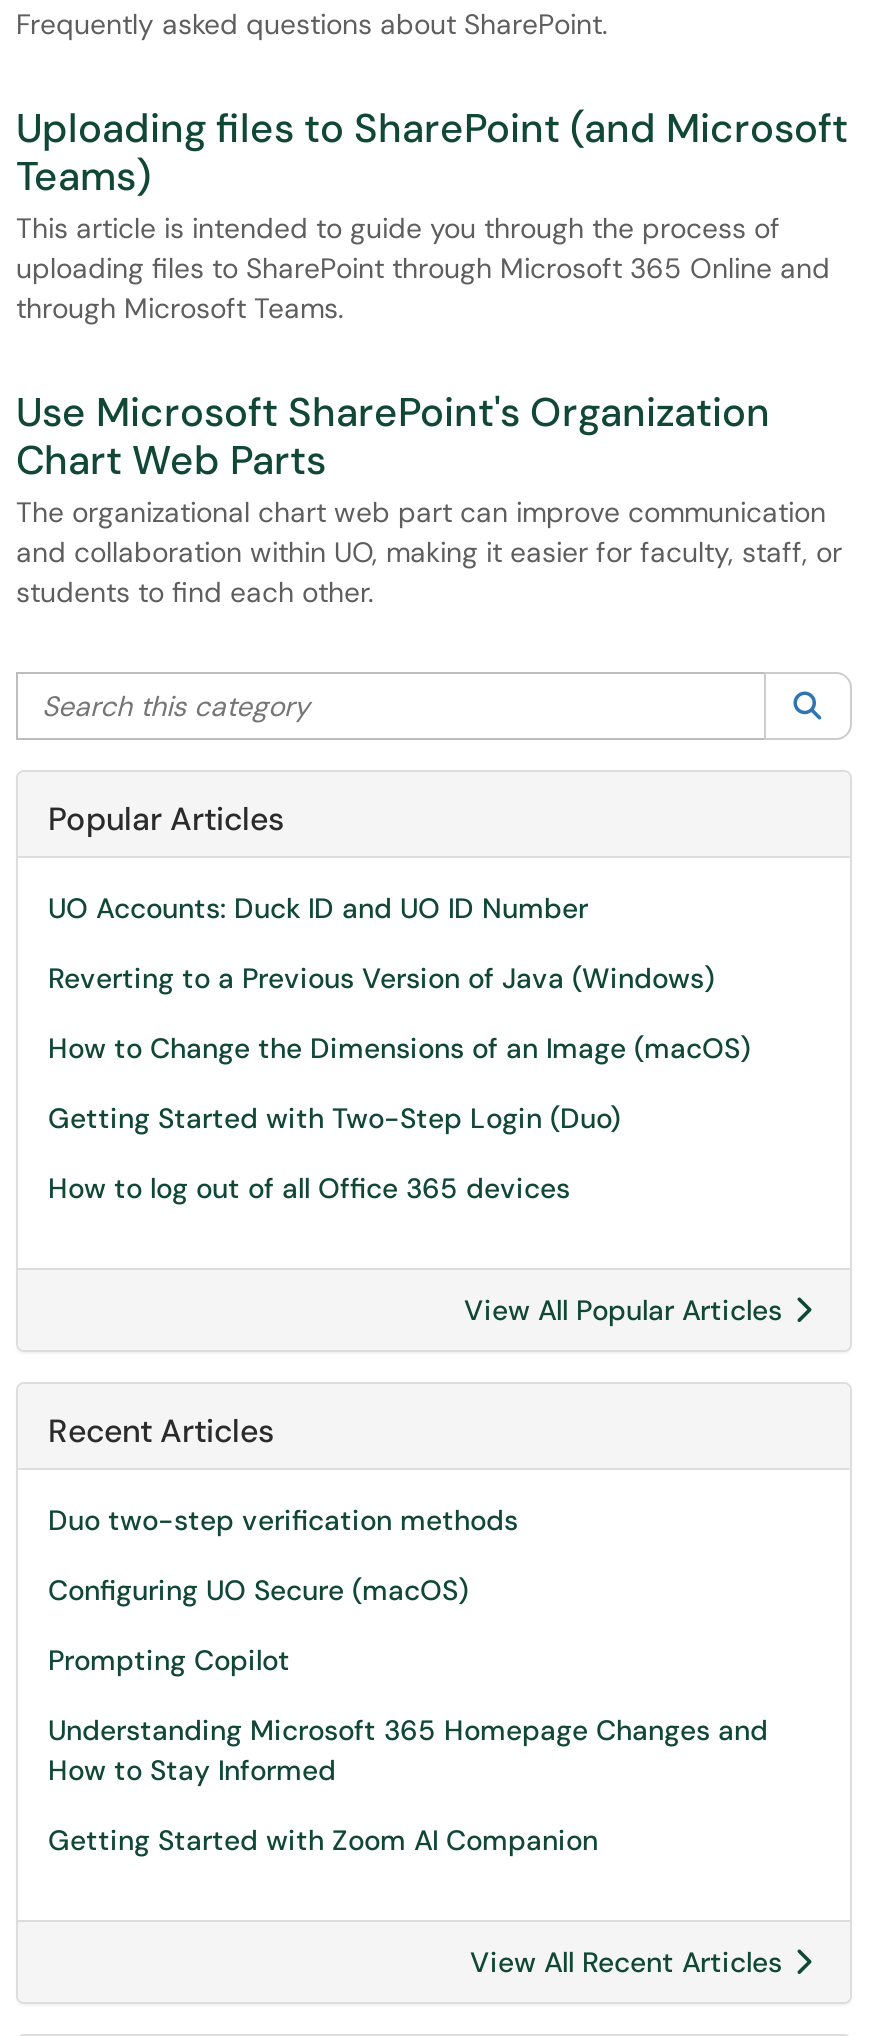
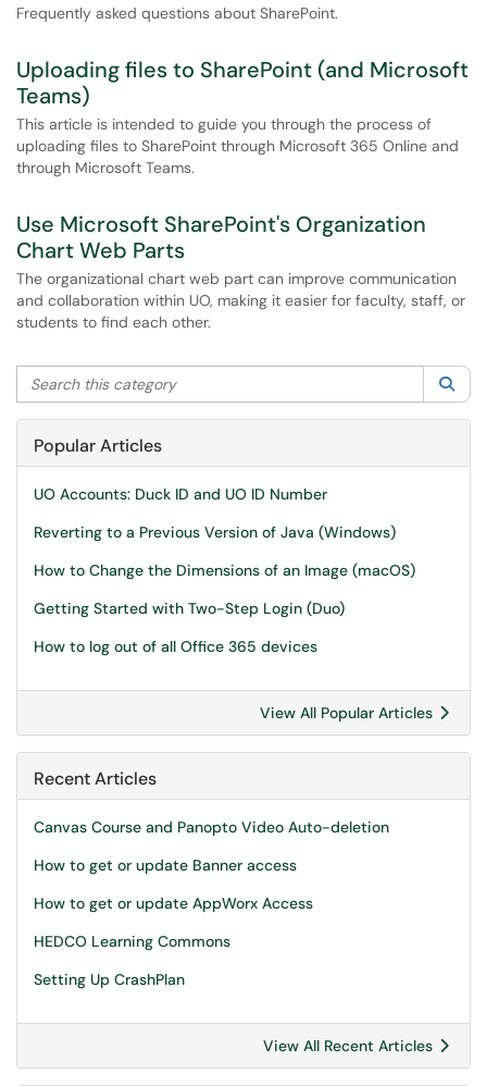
[48,1502,518,1538] Duo two-step verification methods -> [34,817,389,837] Canvas Course and Panopto Video Auto-deletion
[48,1572,468,1608] Configuring UO Secure (macOS) -> [34,855,297,875] How to get or update Banner access
[48,1642,290,1678] Prompting Copilot -> [34,893,313,913] How to get or update AppWorx Access
[48,1712,768,1788] Understanding Microsoft 365 Homepage Changes and | How to Stay Informed -> [34,931,230,951] HEDCO Learning Commons
[48,1822,598,1858] Getting Started with Zoom AI Companion -> [34,970,185,989] Setting Up CrashPlan

